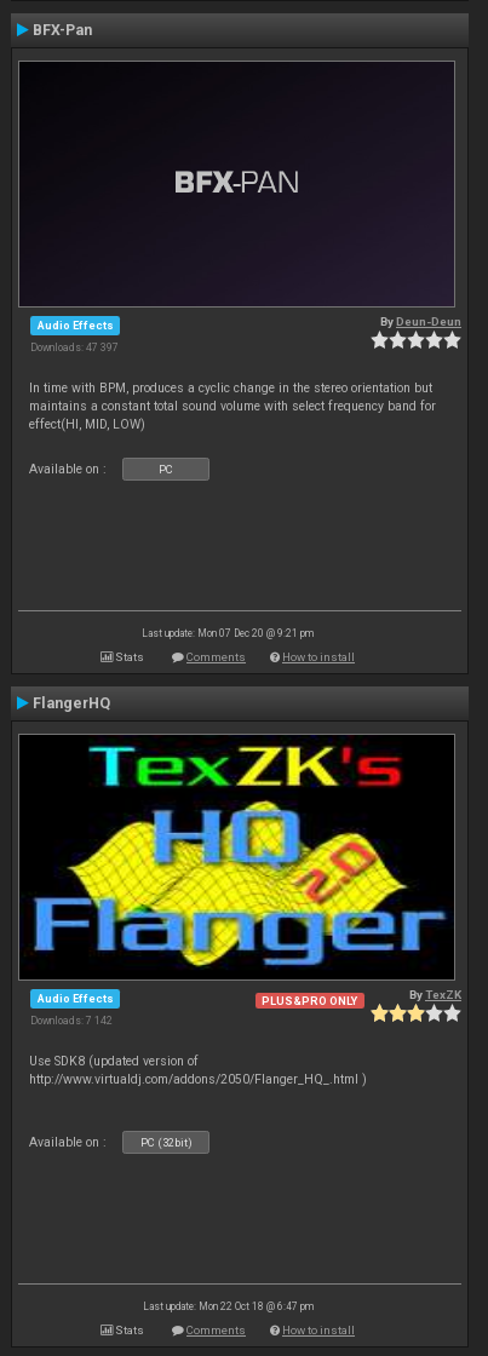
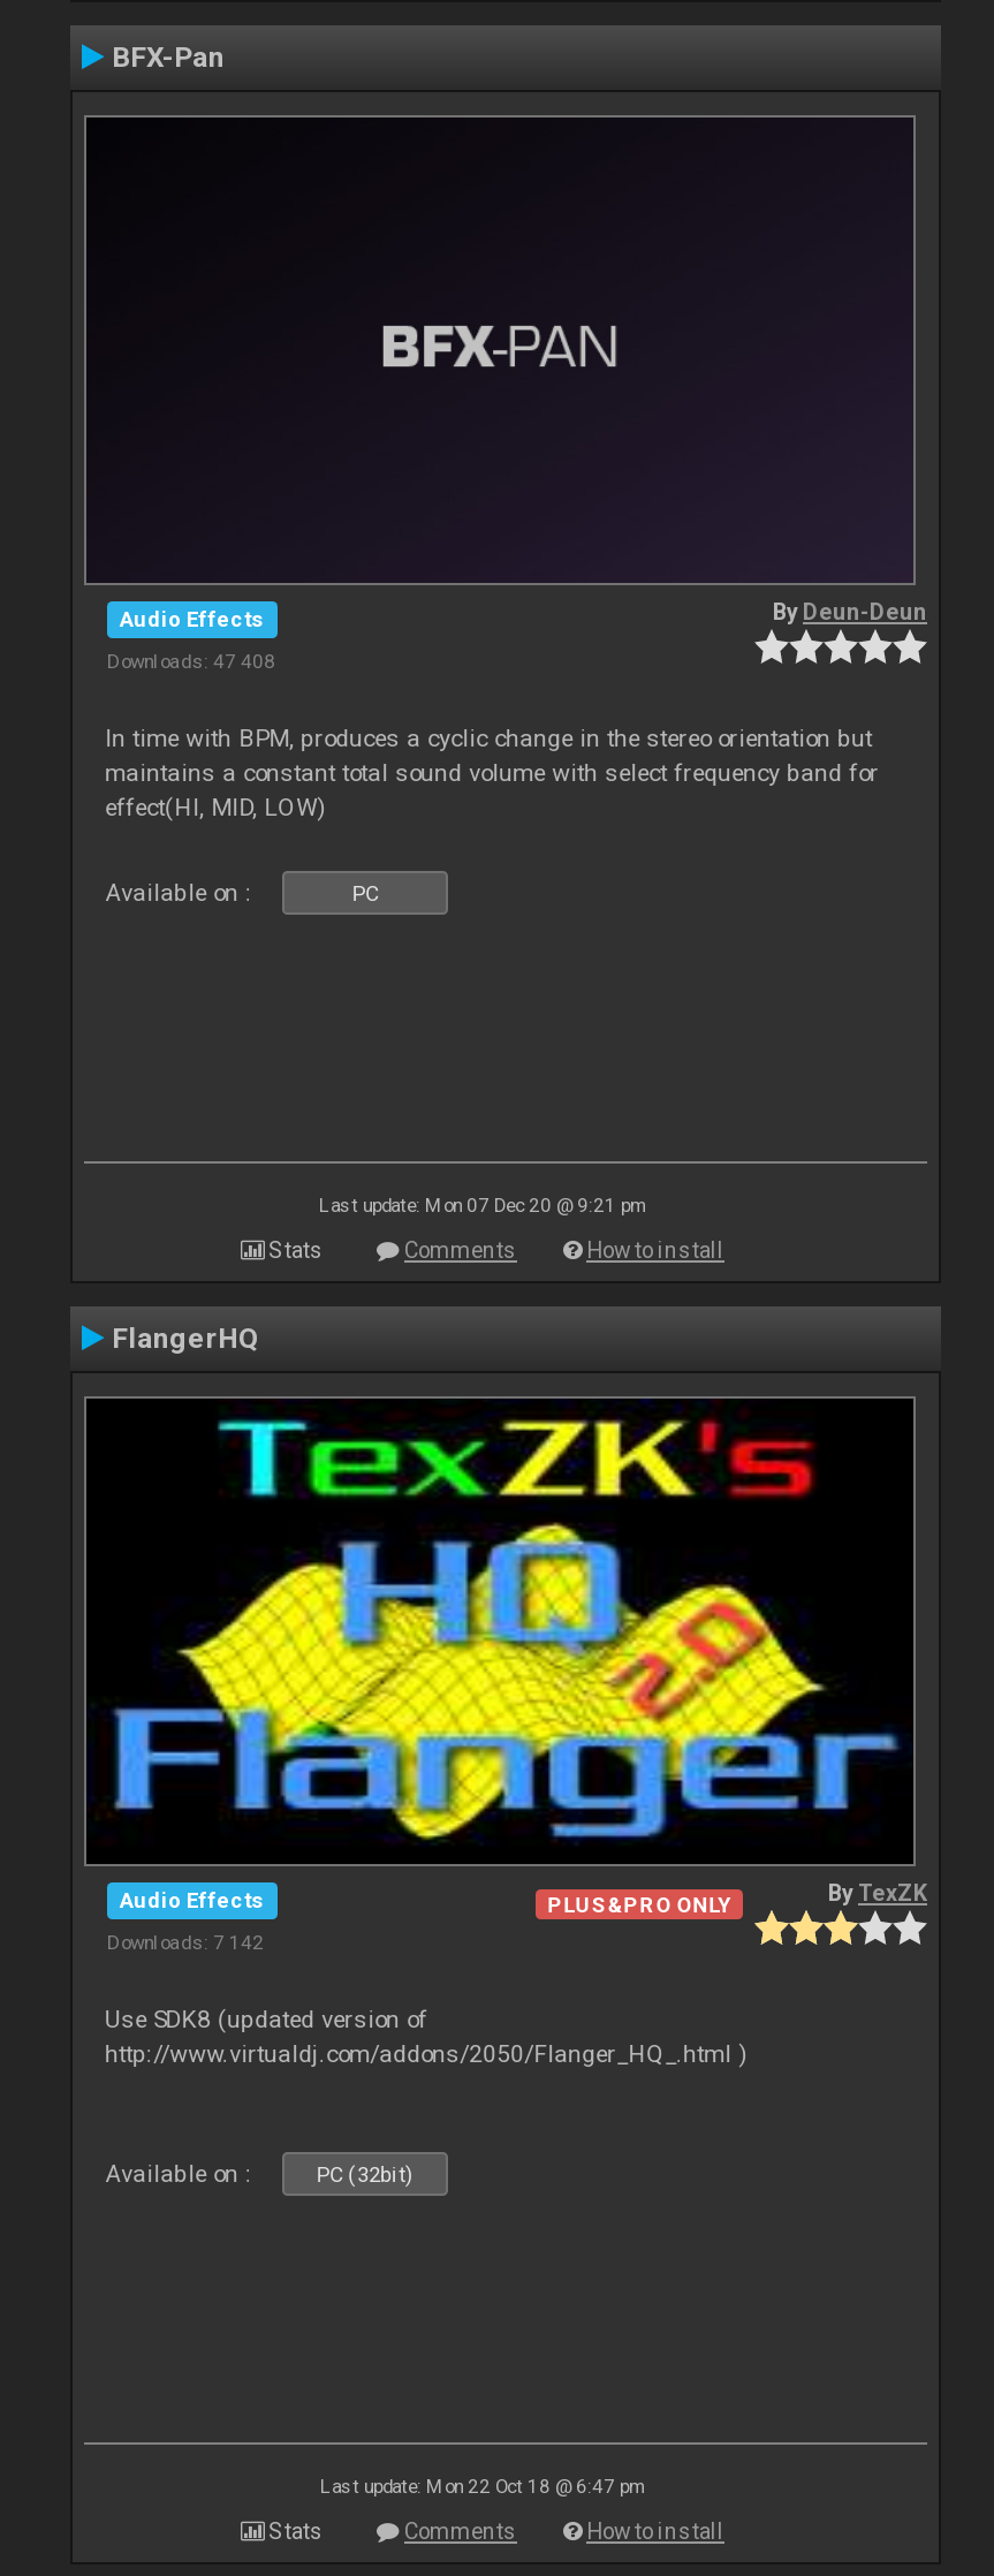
[30,341,119,353] Downloads: 47 397 -> [107,649,275,672] Downloads: 47 408

